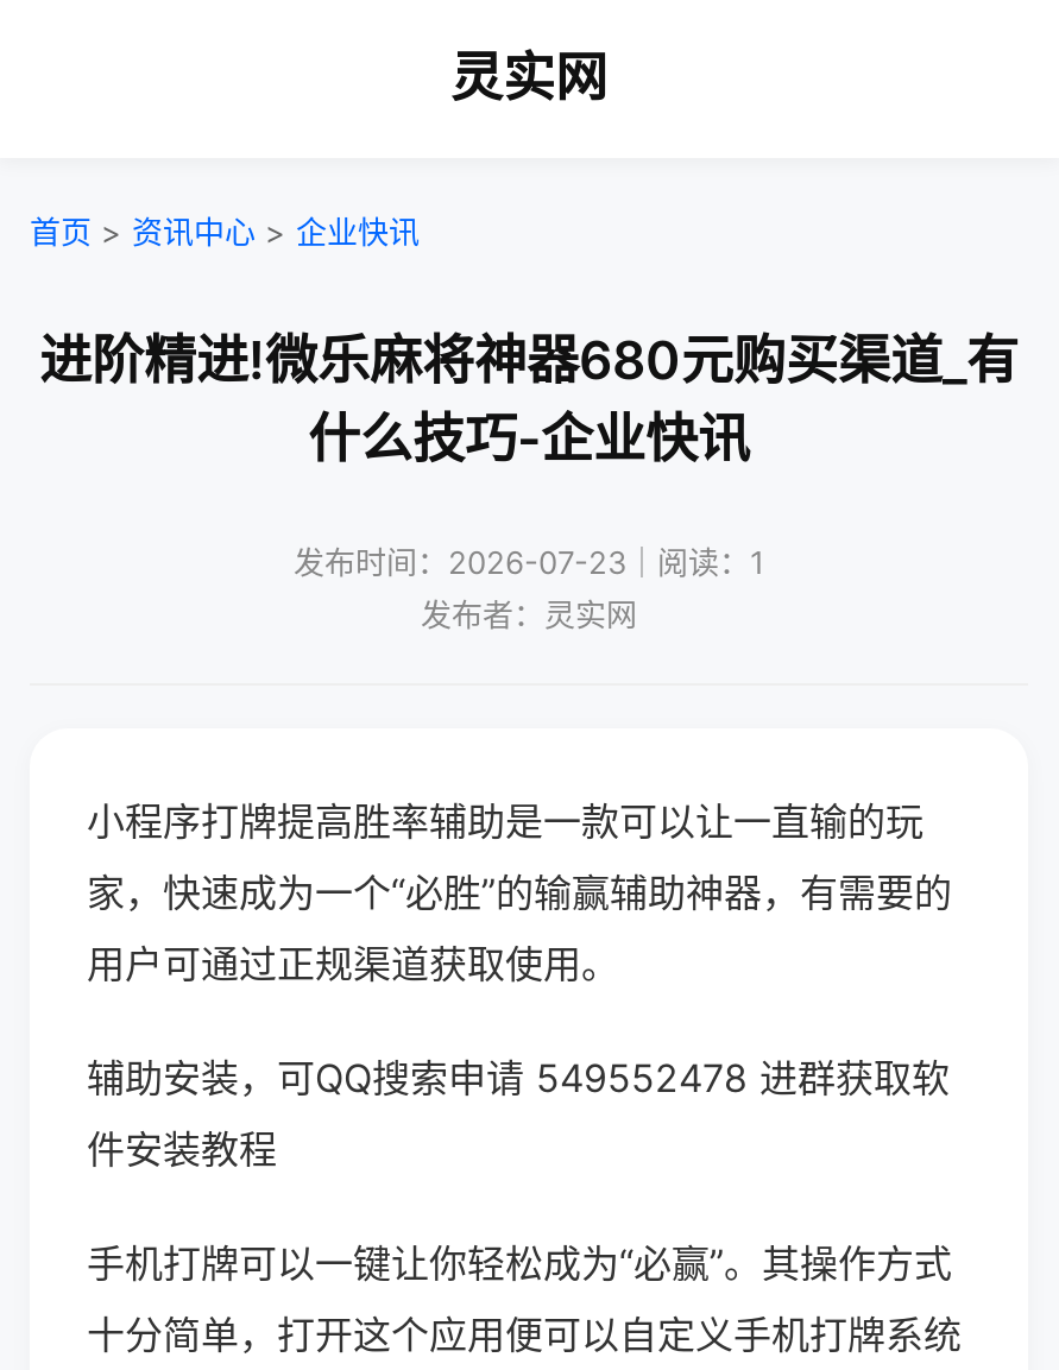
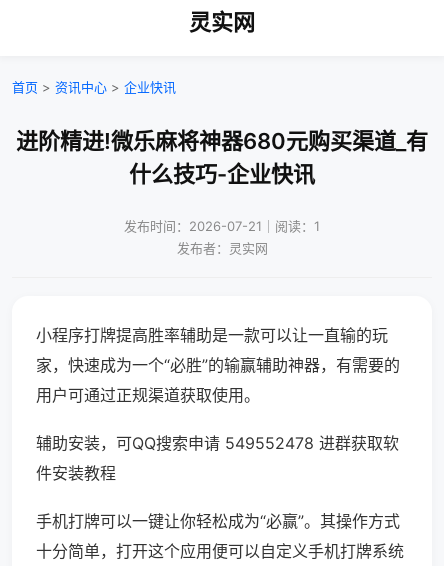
[294,543,764,581] 发布时间：2026-07-23｜阅读：1 -> [124,218,320,234] 发布时间：2026-07-21｜阅读：1

